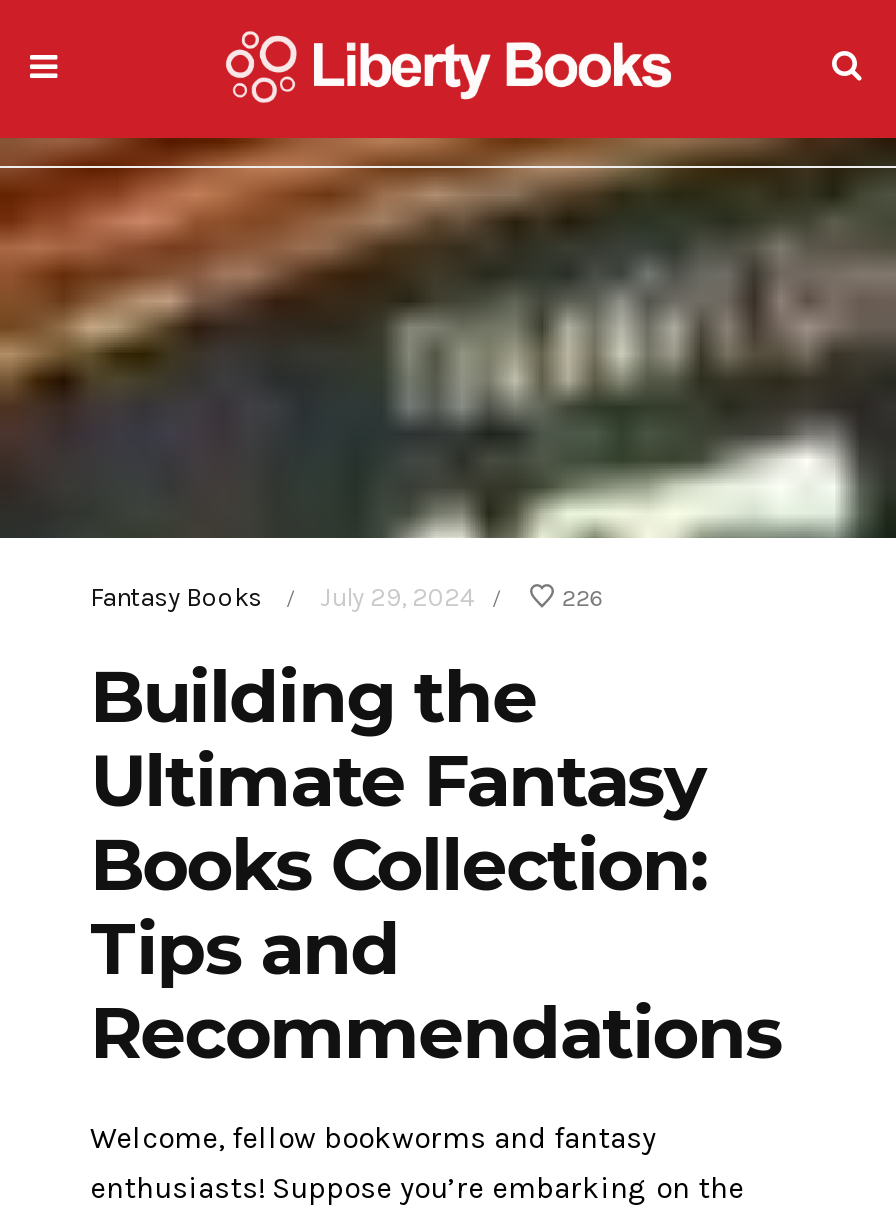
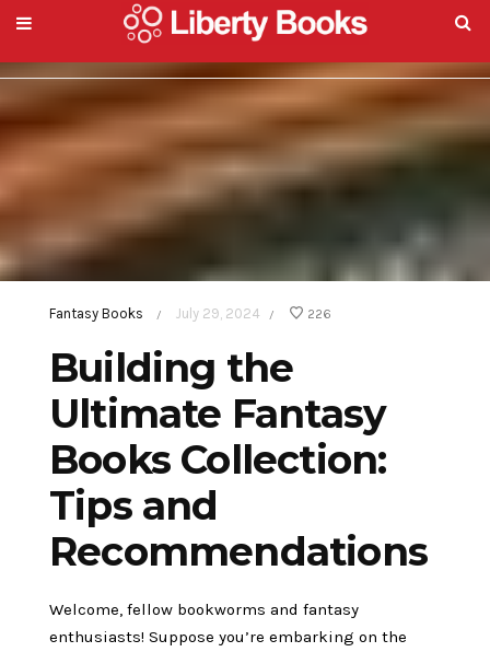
[6,136,890,540] [image] -> [3,62,487,282] [image]

